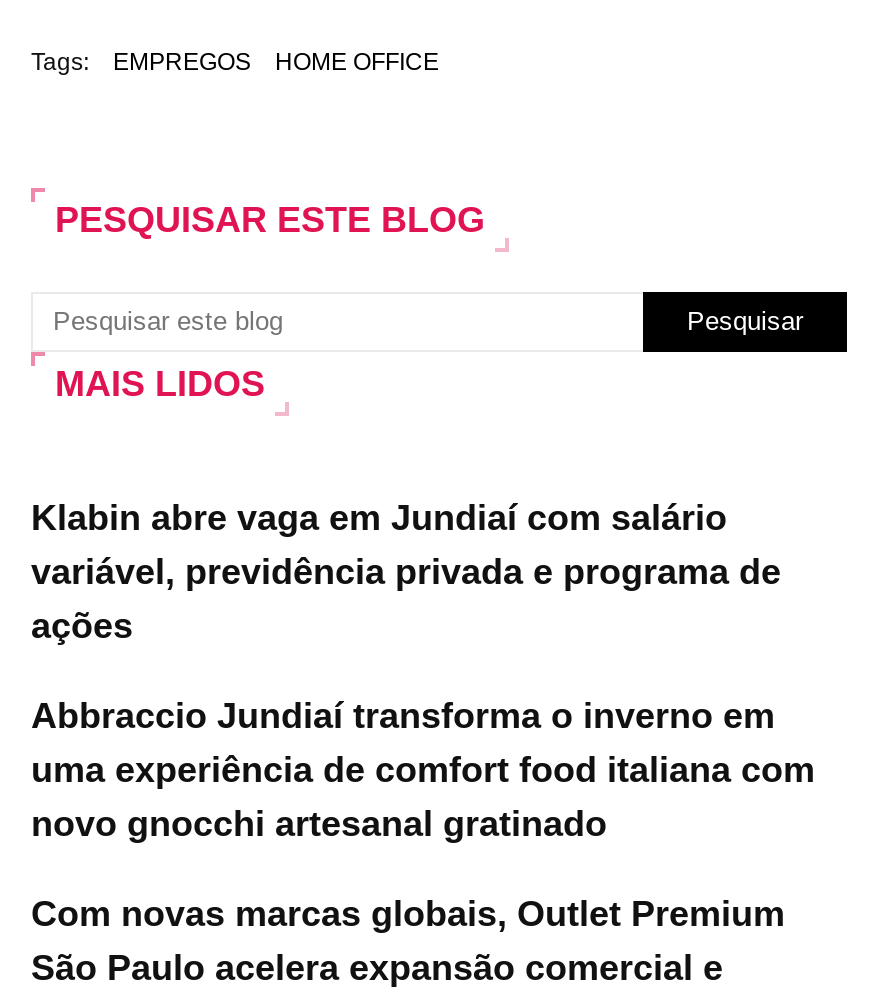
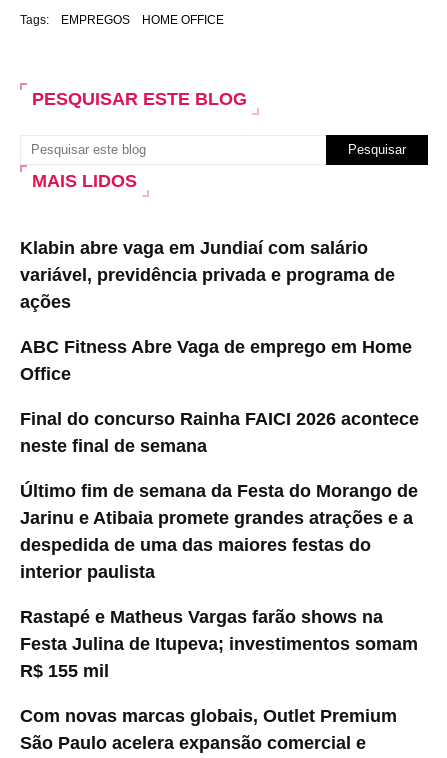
[31,695,815,843] Abbraccio Jundiaí transforma o inverno em | uma experiência de comfort food italiana com | novo gnocchi artesanal gratinado -> [20,337,419,681] ABC Fitness Abre Vaga de emprego em Home | Office | Final do concurso Rainha FAICI 2026 acontece | neste final de semana | Último fim de semana da Festa do Morango de | Jarinu e Atibaia promete grandes atrações e a | despedida de uma das maiores festas do | interior paulista | Rastapé e Matheus Vargas farão shows na | Festa Julina de Itupeva; investimentos somam | R$ 155 mil

